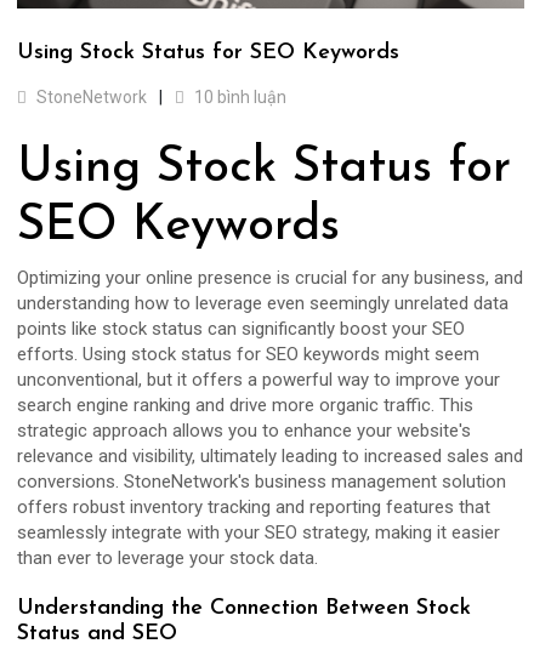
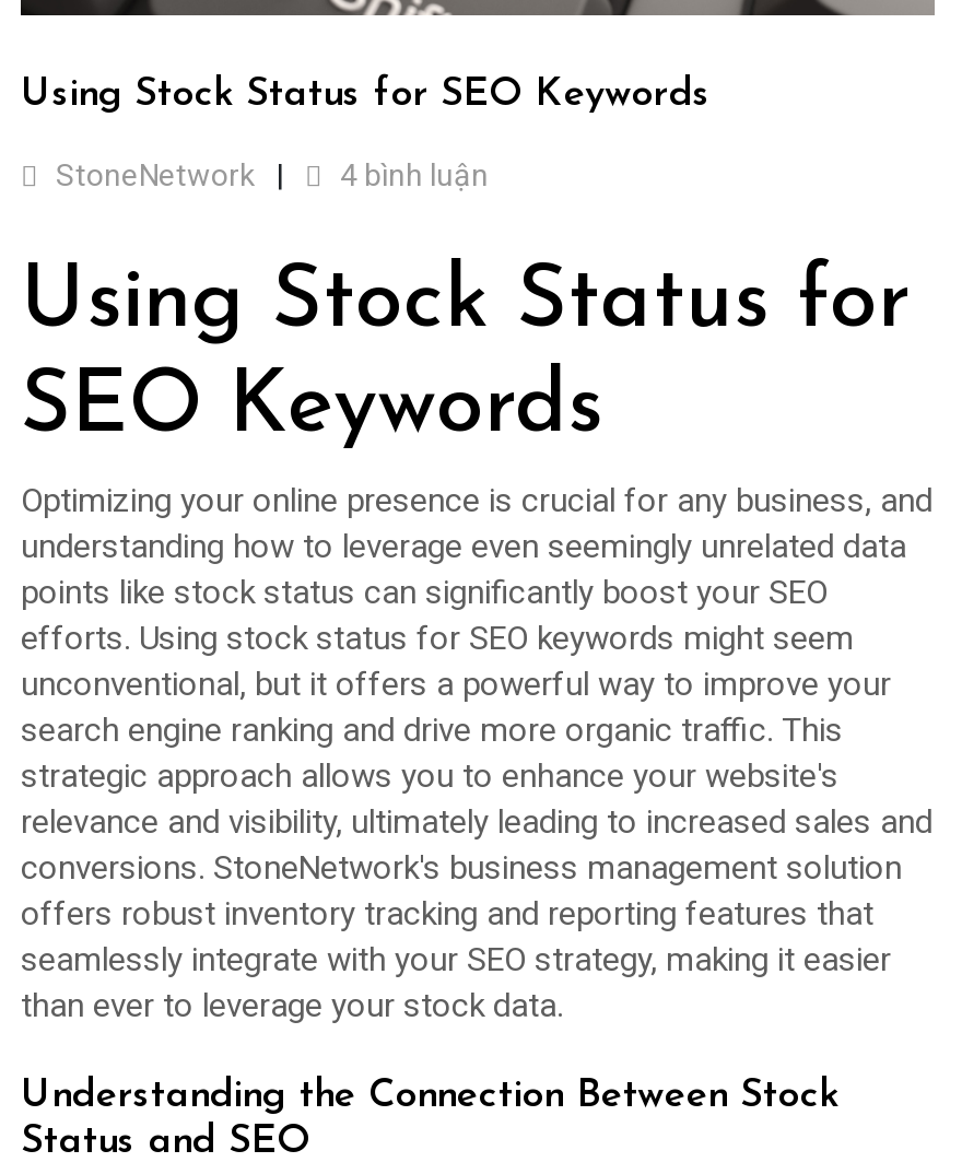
[191,87,286,107] 10 bình luận -> [333,157,489,192] 4 bình luận

